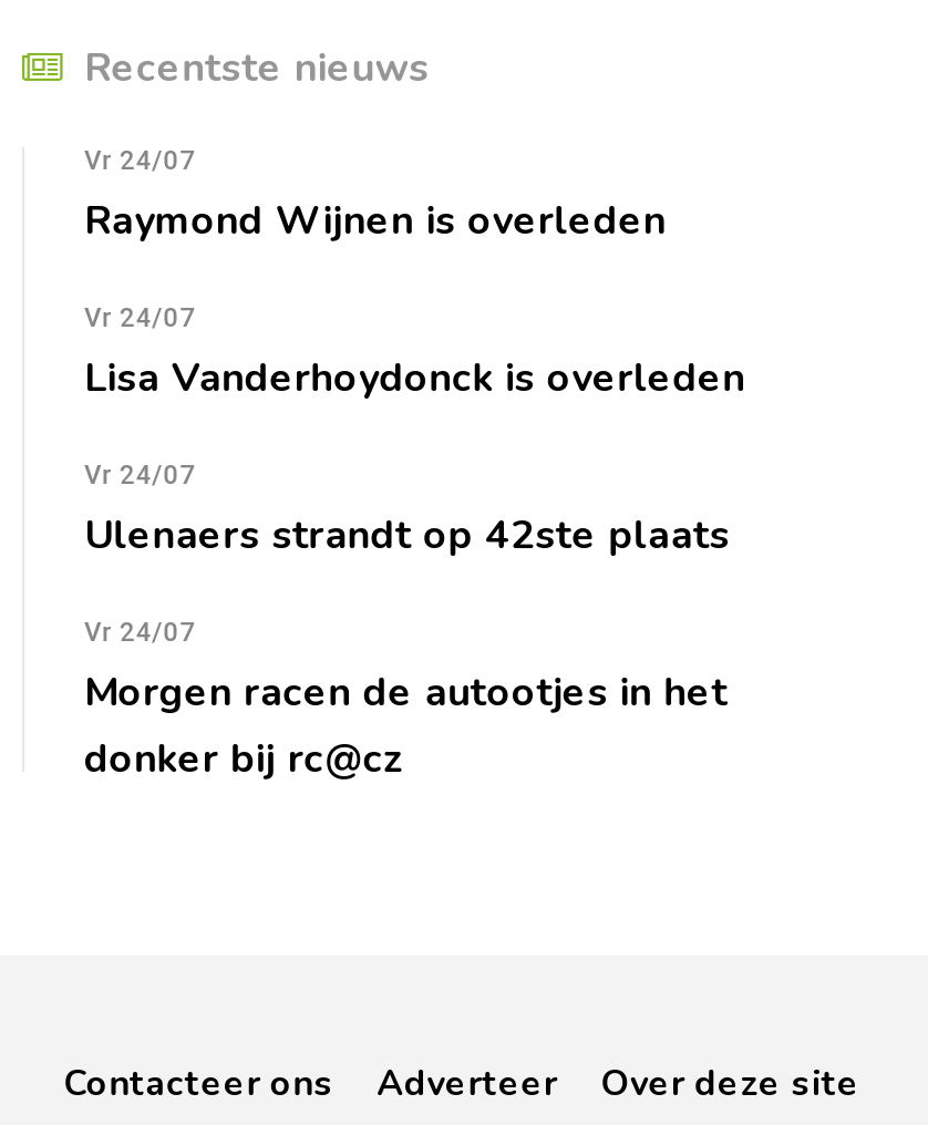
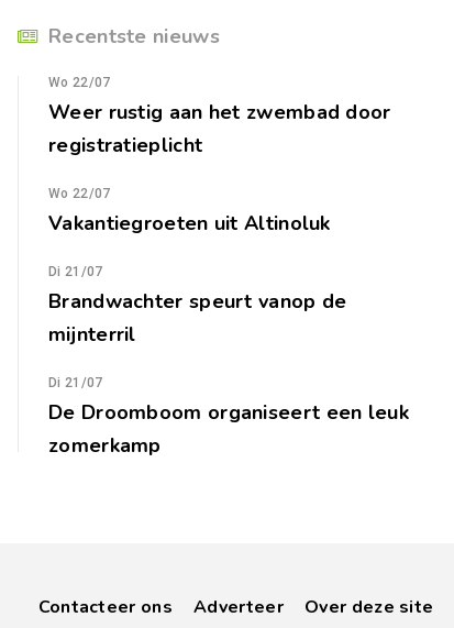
[84,145,666,247] Vr 24/07 | Raymond Wijnen is overleden -> [48,75,391,158] Wo 22/07 | Weer rustig aan het zwembad door | registratieplicht
[84,302,746,404] Vr 24/07 | Lisa Vanderhoydonck is overleden -> [48,186,331,236] Wo 22/07 | Vakantiegroeten uit Altinoluk
[84,460,730,561] Vr 24/07 | Ulenaers strandt op 42ste plaats -> [48,264,347,348] Di 21/07 | Brandwachter speurt vanop de | mijnterril
[84,617,728,785] Vr 24/07 | Morgen racen de autootjes in het | donker bij rc@cz -> [48,375,409,459] Di 21/07 | De Droomboom organiseert een leuk | zomerkamp

